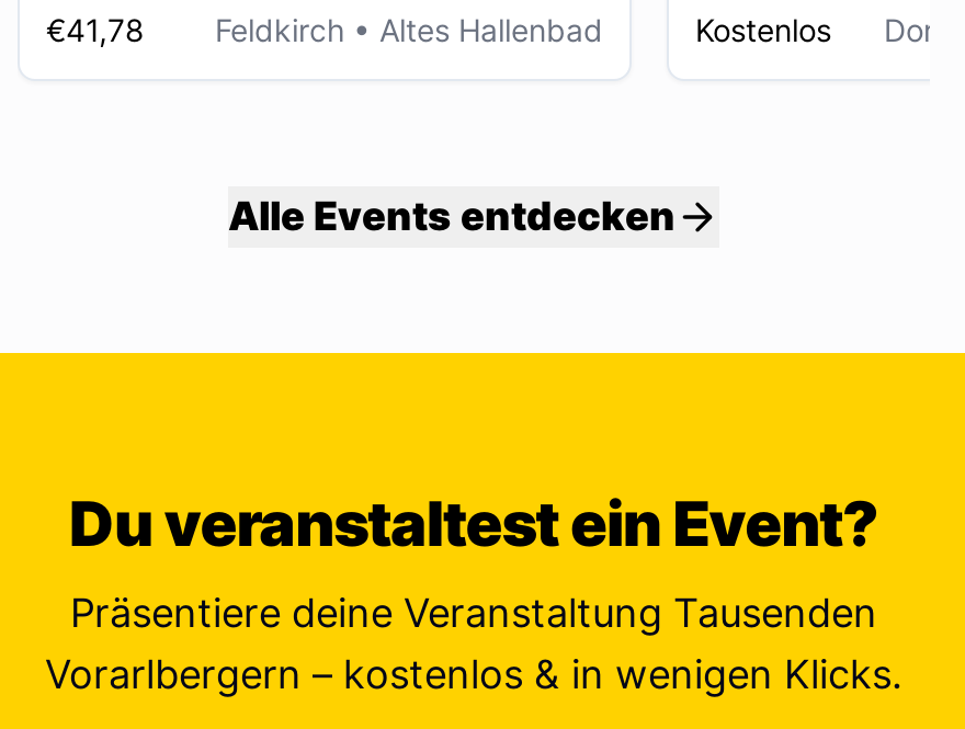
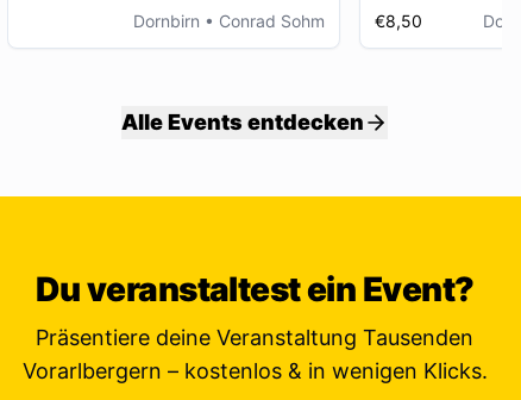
[46,11,603,48] €41,78 | Feldkirch • Altes Hallenbad -> [133,11,325,31] Dornbirn • Conrad Sohm
[695,11,831,48] Kostenlos -> [375,11,422,31] €8,50

